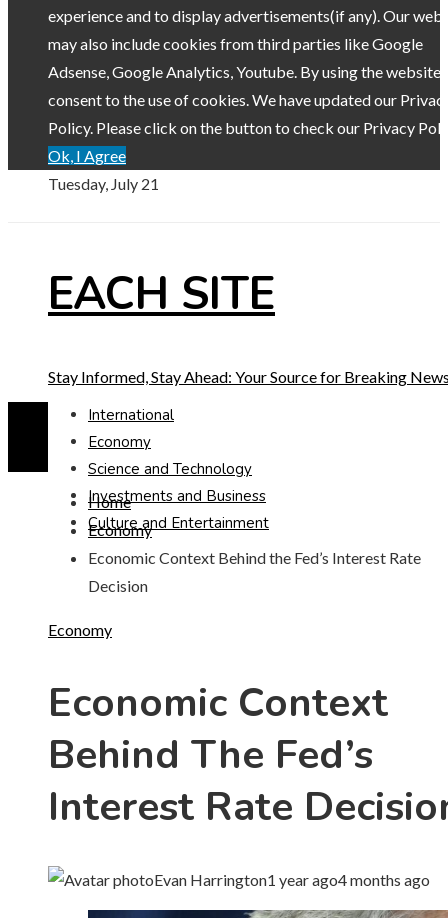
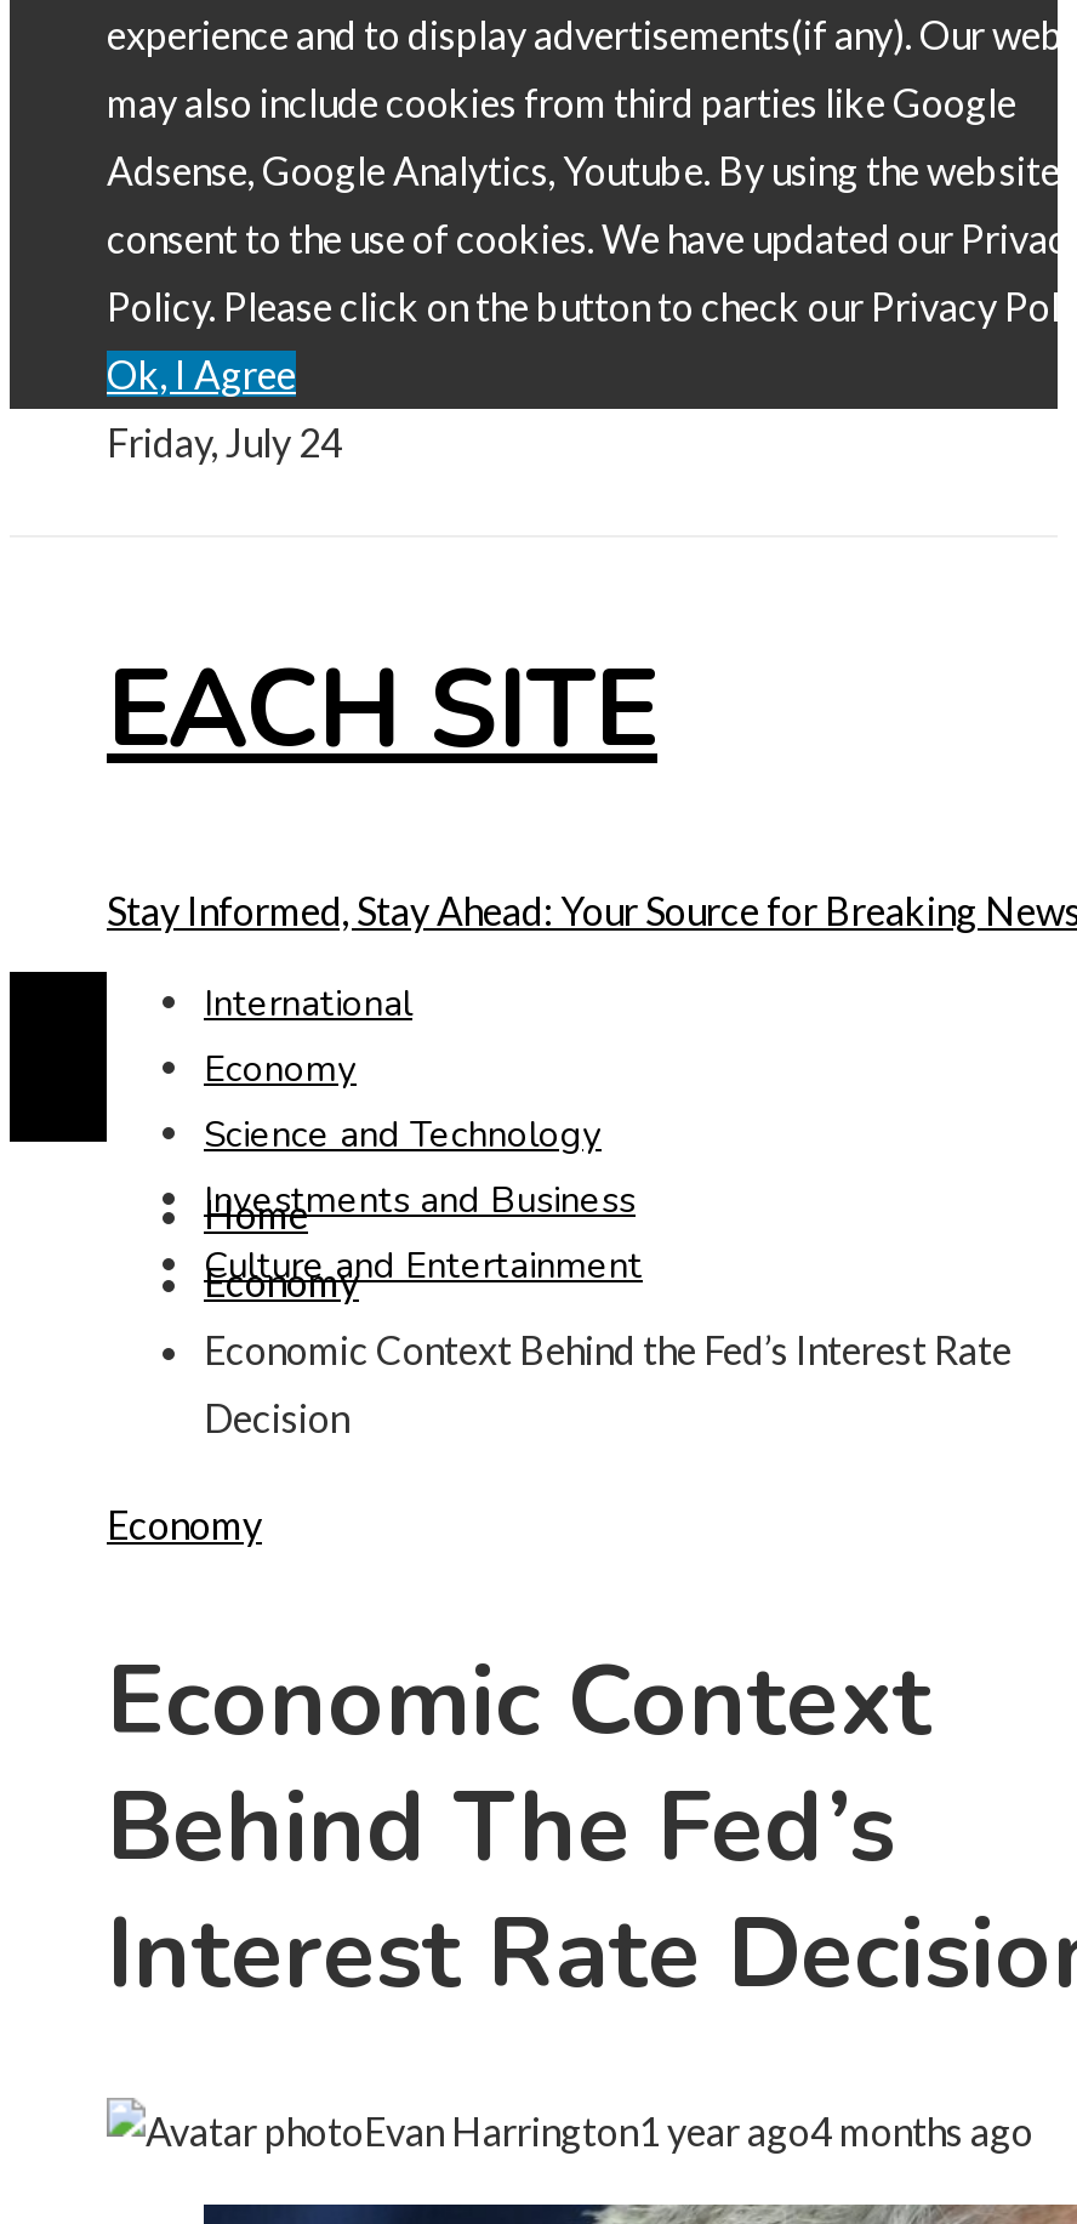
[48,174,159,193] Tuesday, July 21 -> [107,419,342,465] Friday, July 24

